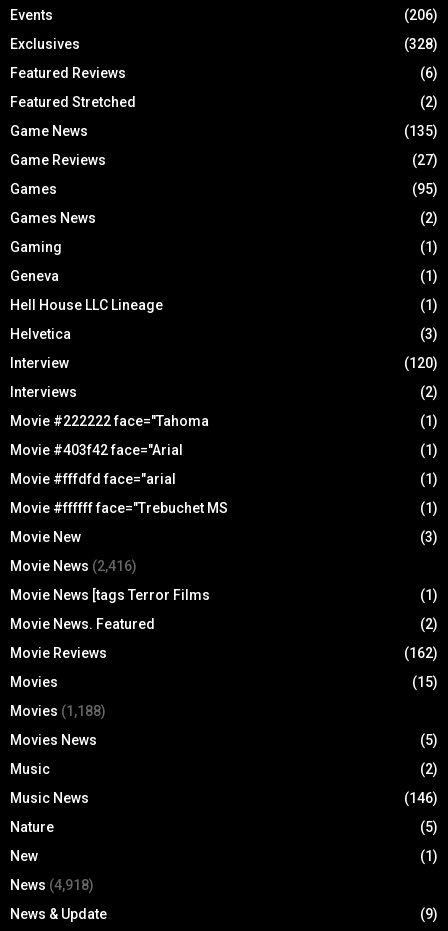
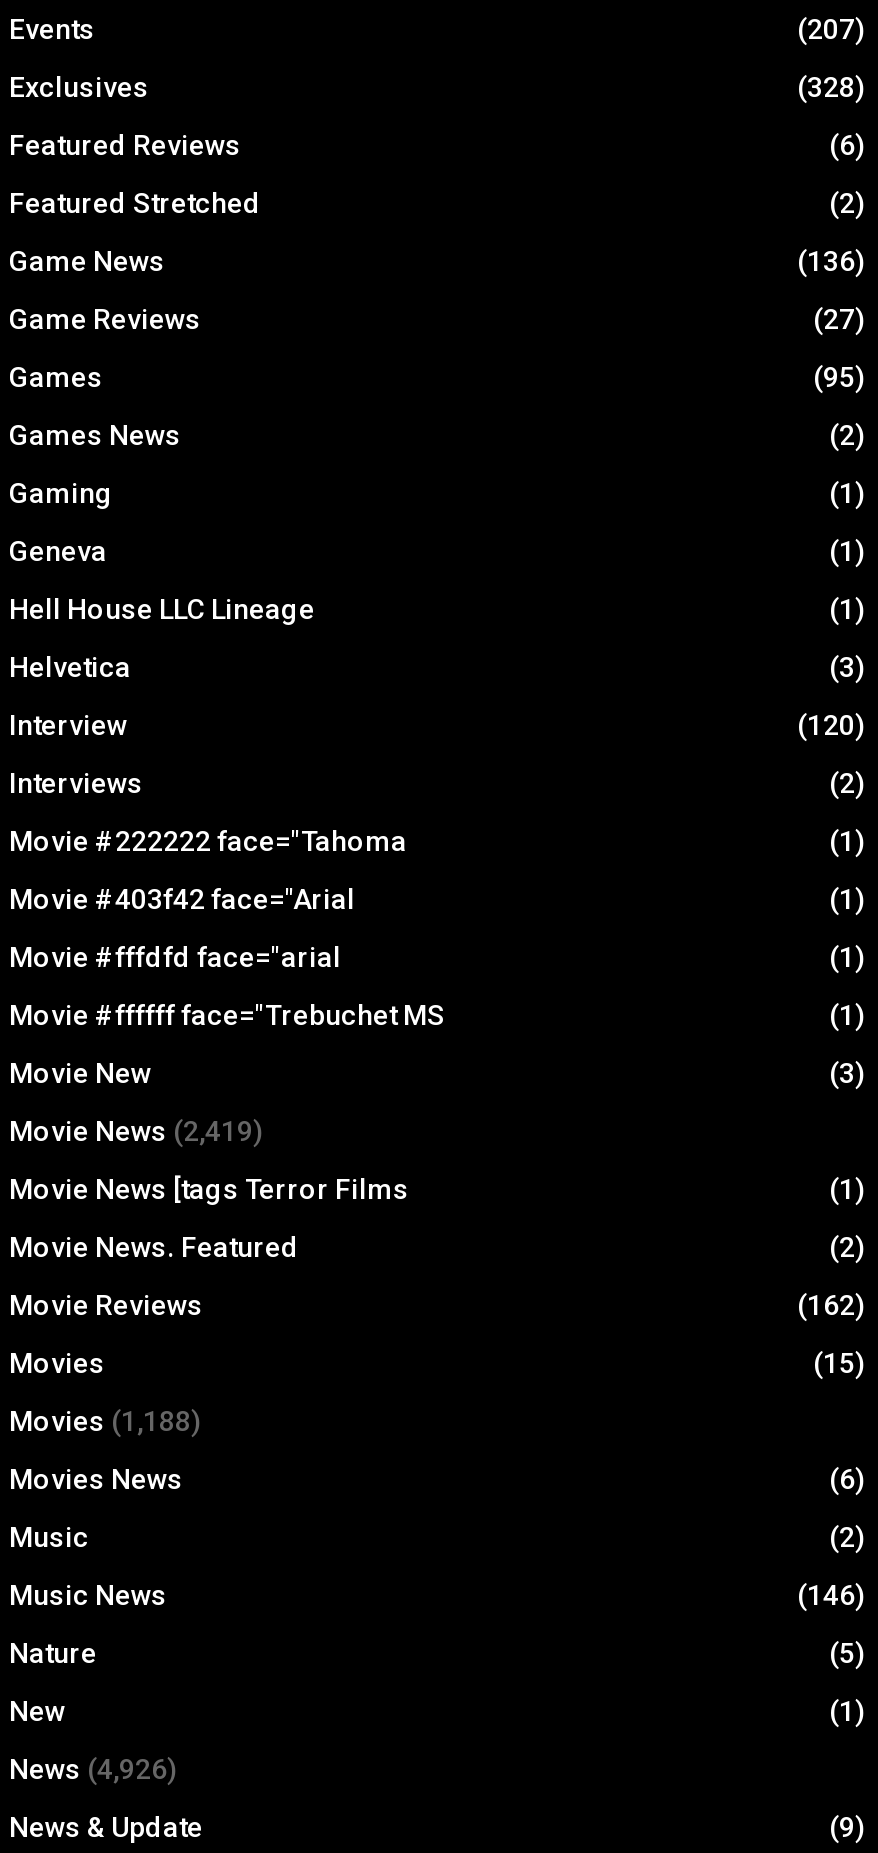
[404,7,438,23] (206) -> [797,13,865,45] (207)
[404,123,438,139] (135) -> [797,245,865,277] (136)
[10,558,137,574] Movie News (2,416) -> [9,1115,263,1147] Movie News (2,419)
[420,732,438,748] (5) -> [829,1463,865,1495] (6)
[10,877,94,893] News (4,918) -> [9,1753,177,1785] News (4,926)

